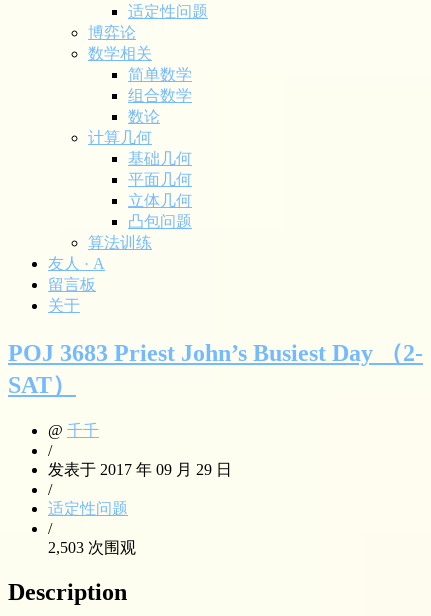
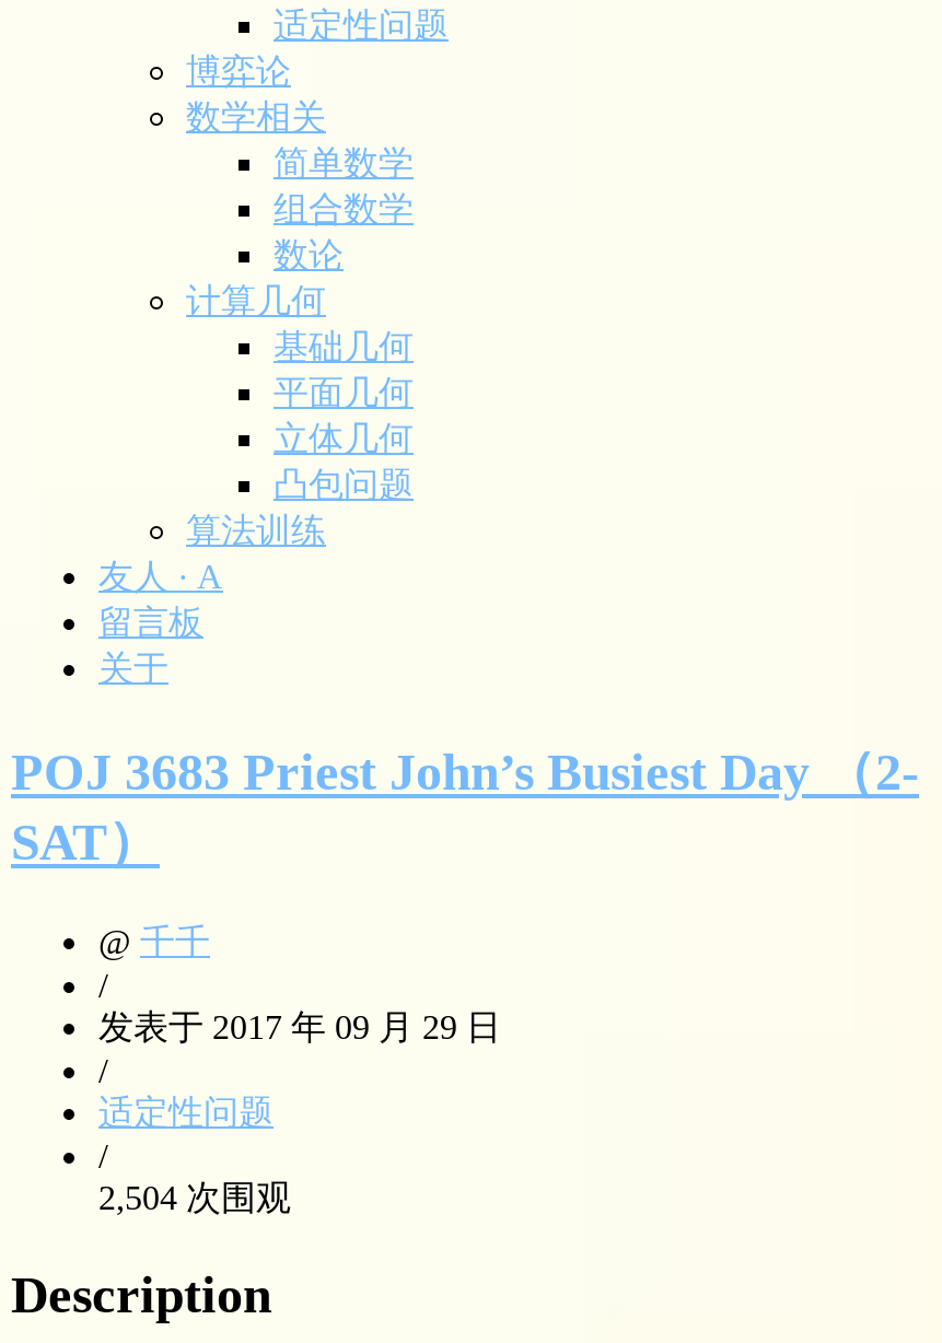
[48,539,136,556] 2,503 次围观 -> [98,1179,291,1216] 2,504 次围观

